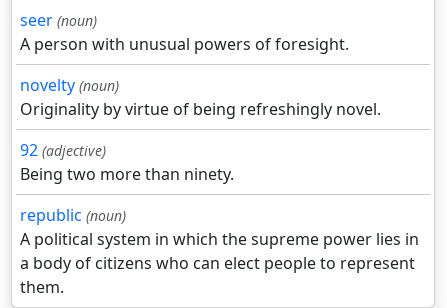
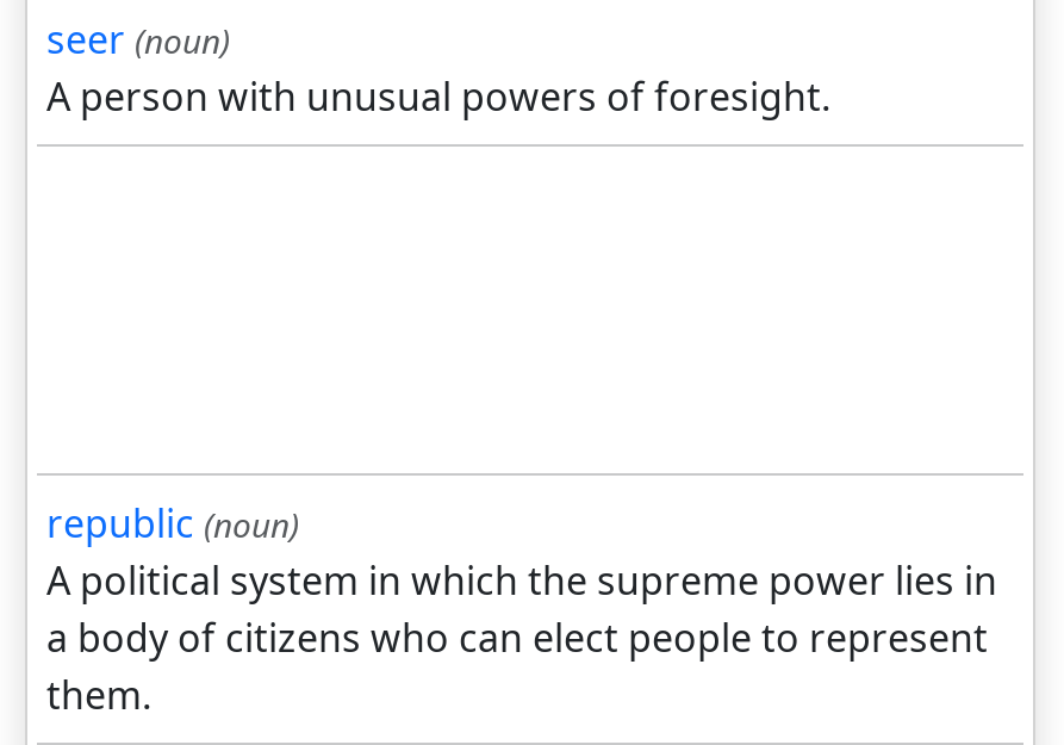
[20,74,381,185] novelty (noun) | Originality by virtue of being refreshingly novel. | 92 (adjective) | Being two more than ninety. -> none

